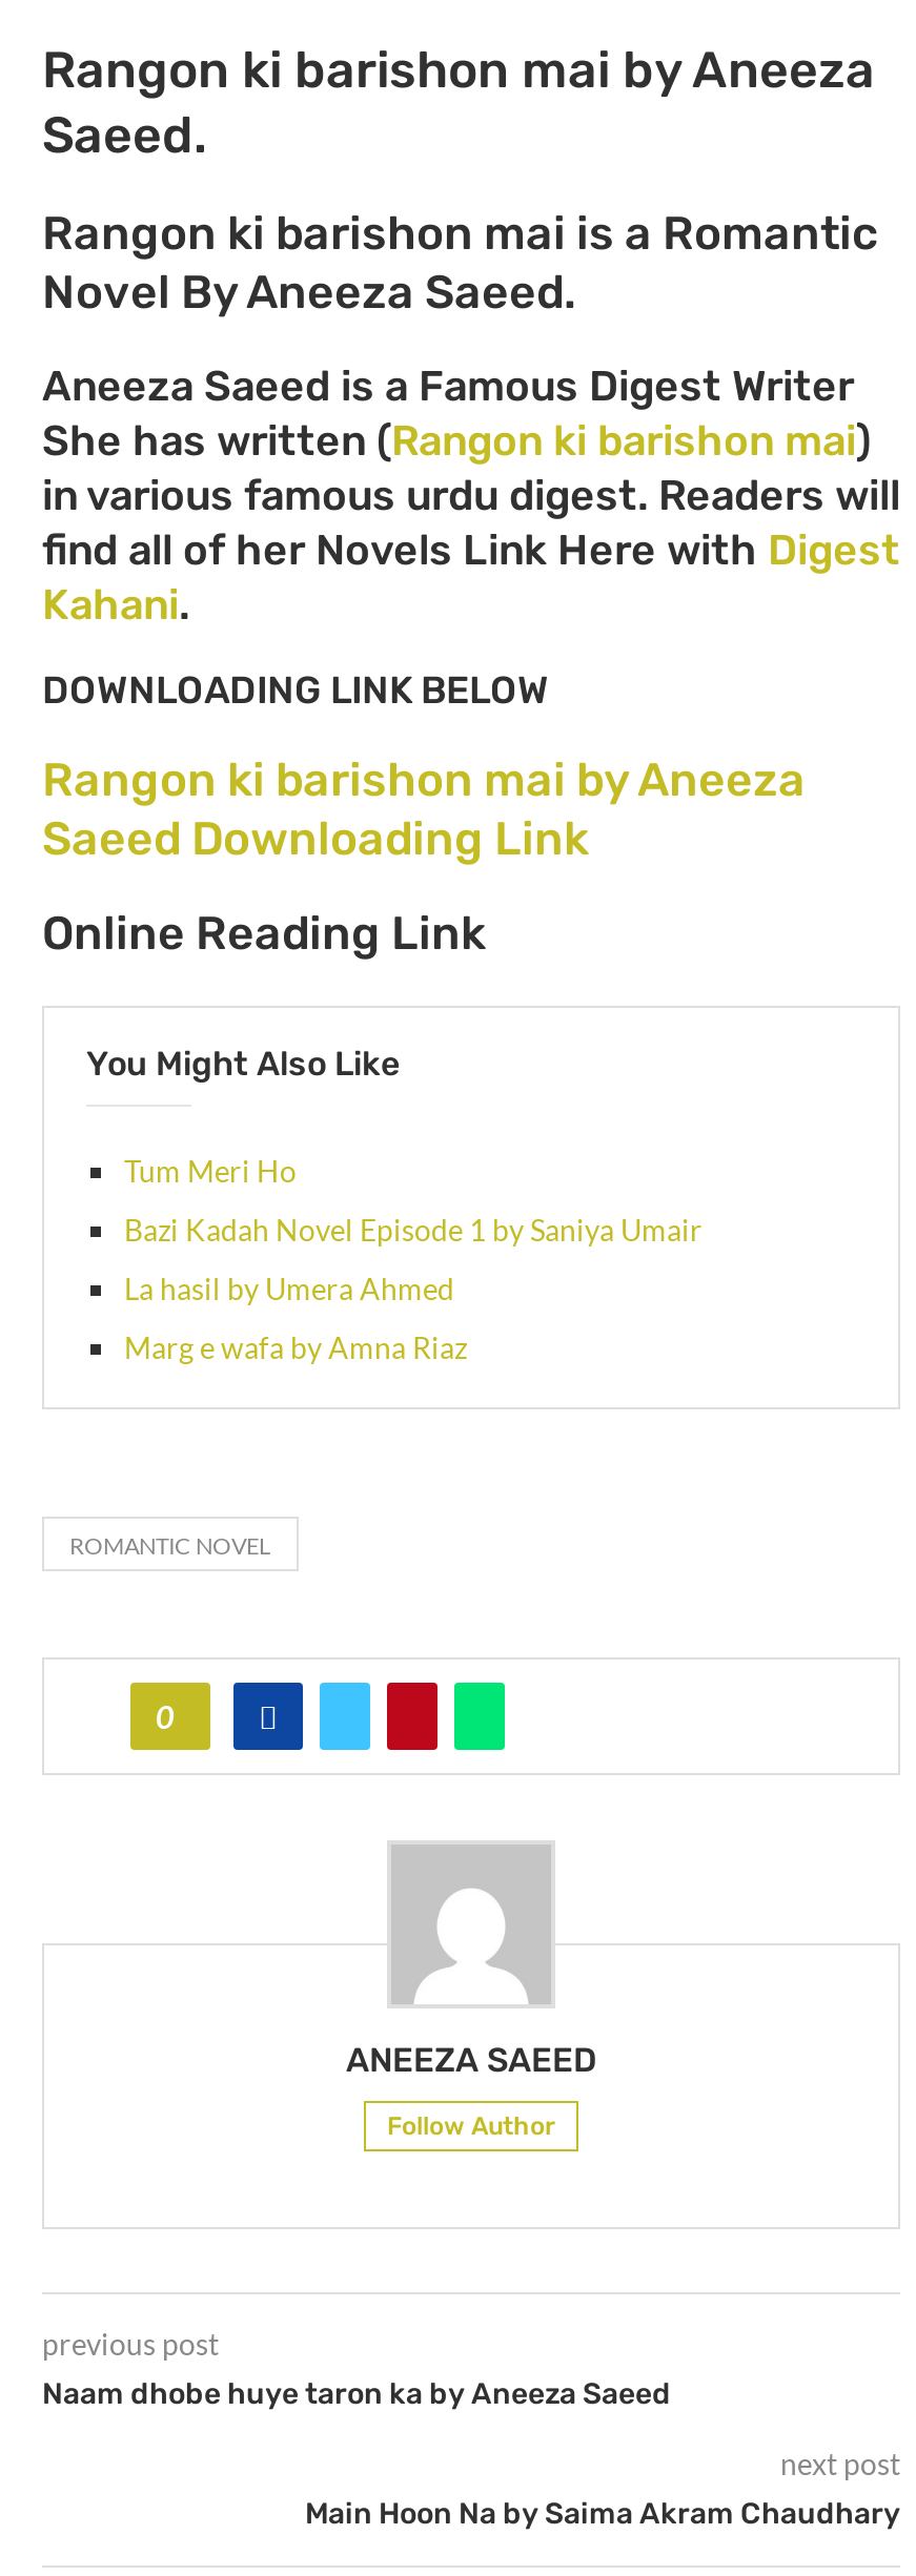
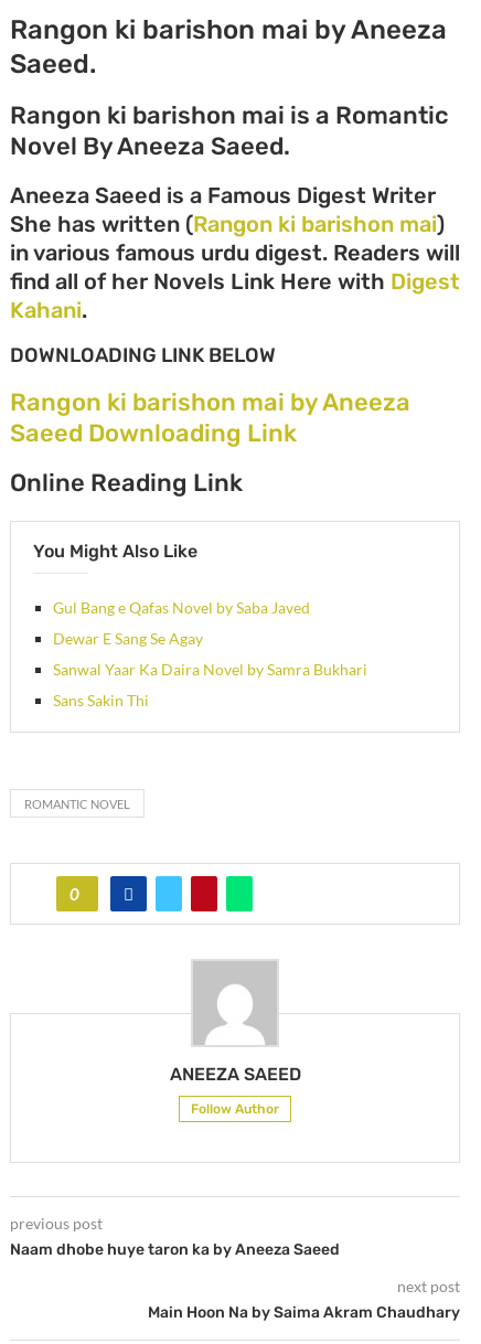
[124,1153,297,1189] Tum Meri Ho -> [53,598,310,617] Gul Bang e Qafas Novel by Saba Javed
[124,1212,703,1248] Bazi Kadah Novel Episode 1 by Saniya Umair -> [53,629,203,648] Dewar E Sang Se Agay
[124,1271,454,1306] La hasil by Umera Ahmed -> [53,660,367,679] Sanwal Yaar Ka Daira Novel by Samra Bukhari
[124,1330,467,1365] Marg e wafa by Amna Riaz -> [53,691,149,710] Sans Sakin Thi

